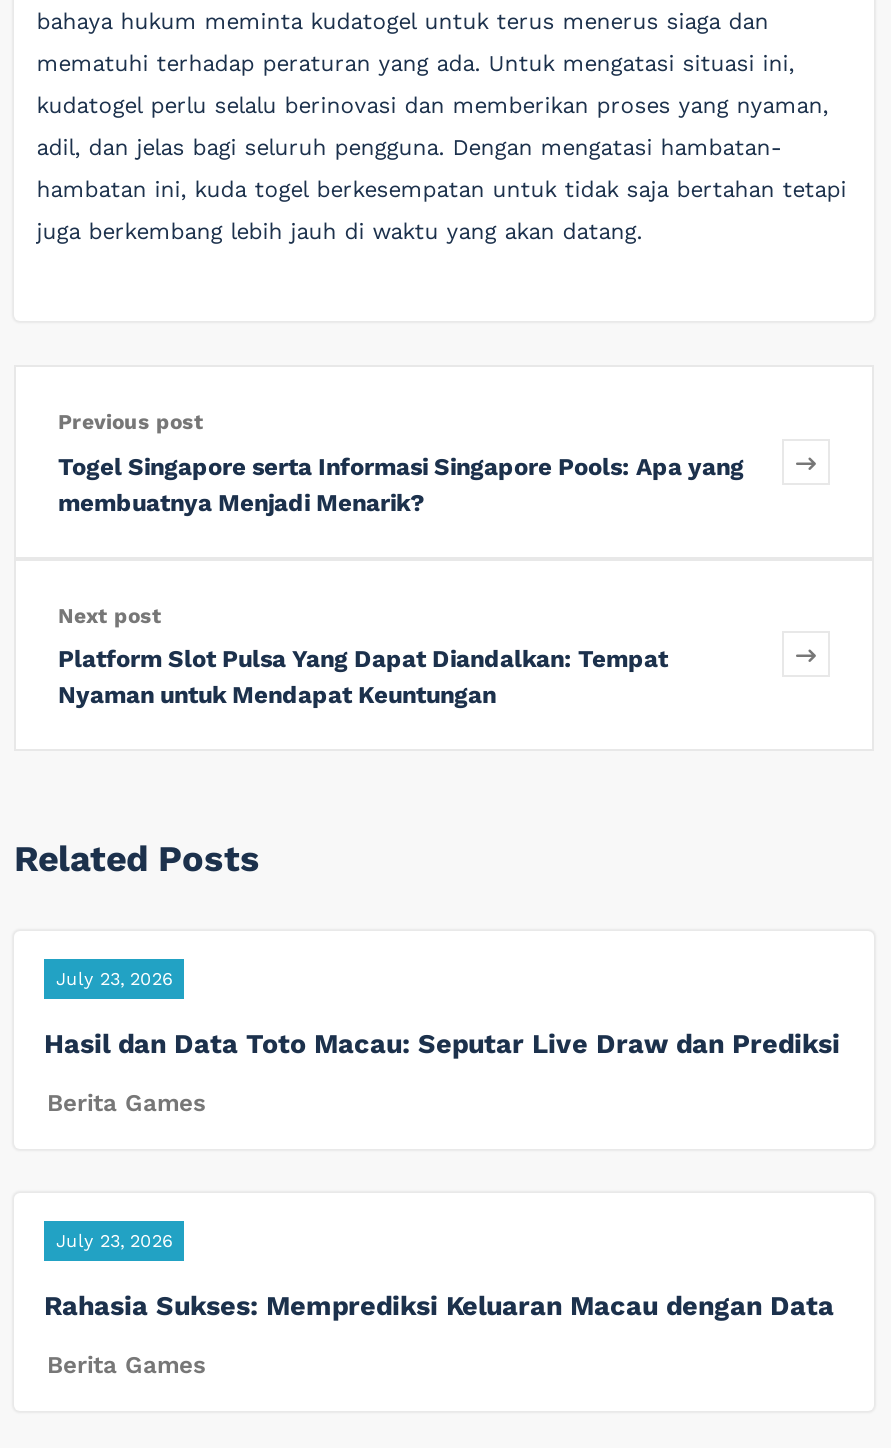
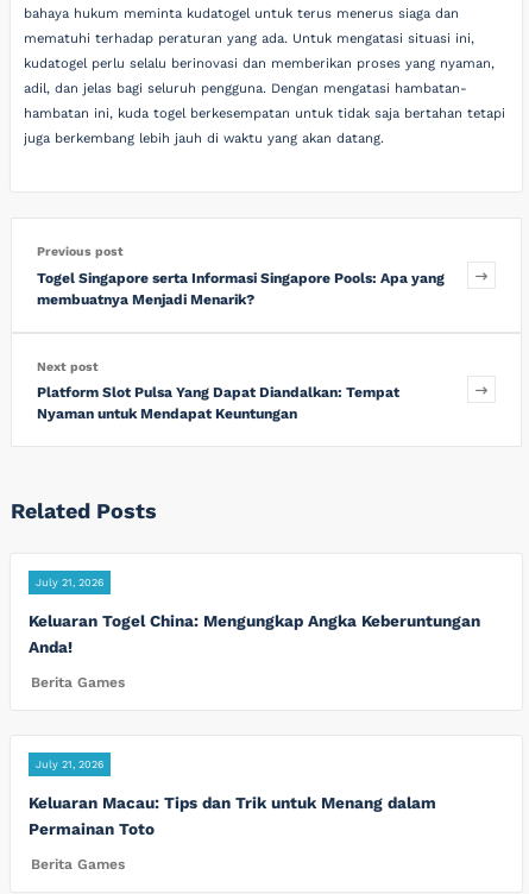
[56,968,172,988] July 23, 2026 -> [36,576,103,588] July 21, 2026
[44,1026,840,1058] Hasil dan Data Toto Macau: Seputar Live Draw dan Prediksi -> [29,611,480,656] Keluaran Togel China: Mengungkap Angka Keberuntungan | Anda!
[56,1231,172,1251] July 23, 2026 -> [36,759,103,771] July 21, 2026
[44,1289,834,1321] Rahasia Sukses: Memprediksi Keluaran Macau dengan Data -> [29,793,436,838] Keluaran Macau: Tips dan Trik untuk Menang dalam | Permainan Toto

